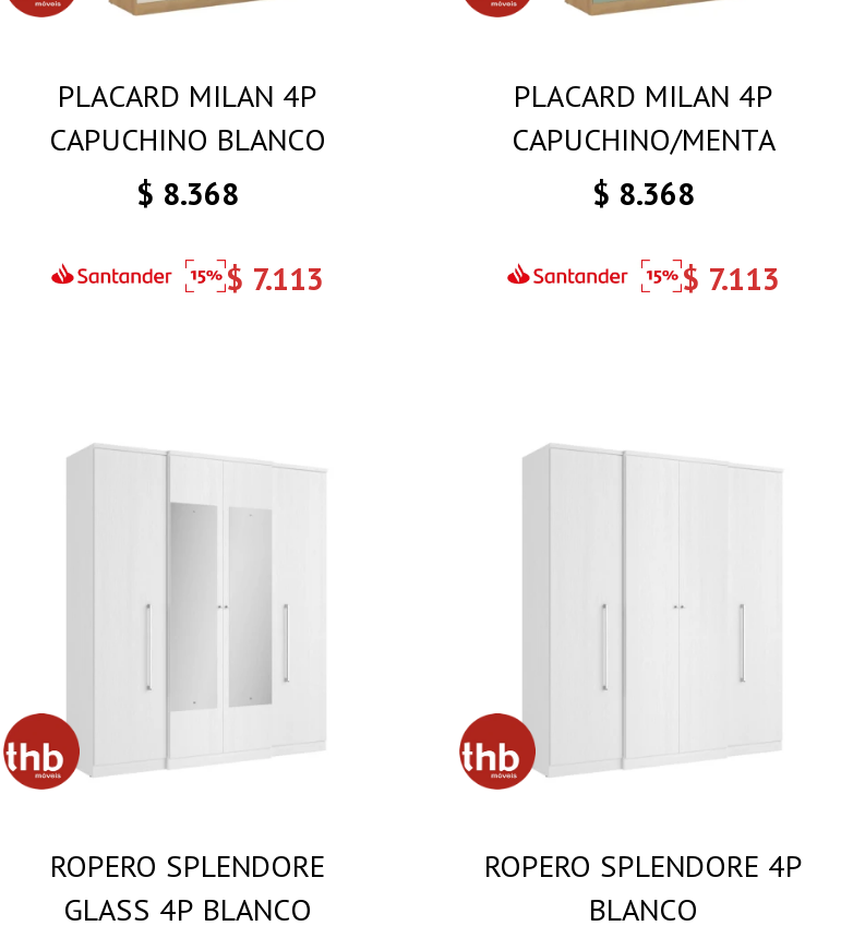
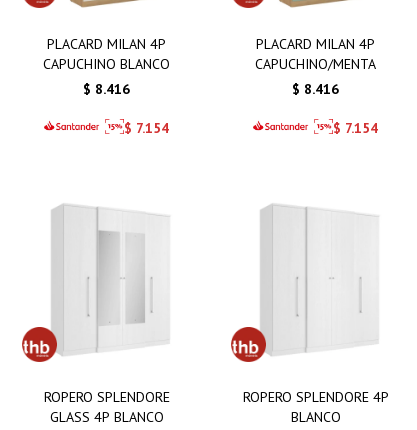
[136,173,239,213] $ 8.368 -> [83,79,130,97] $ 8.416
[592,173,695,213] $ 8.368 -> [292,79,339,97] $ 8.416
[226,260,324,299] $ 7.113 -> [124,119,169,137] $ 7.154
[682,260,780,299] $ 7.113 -> [333,119,378,137] $ 7.154

